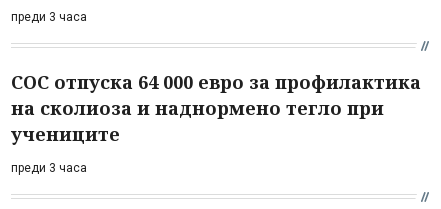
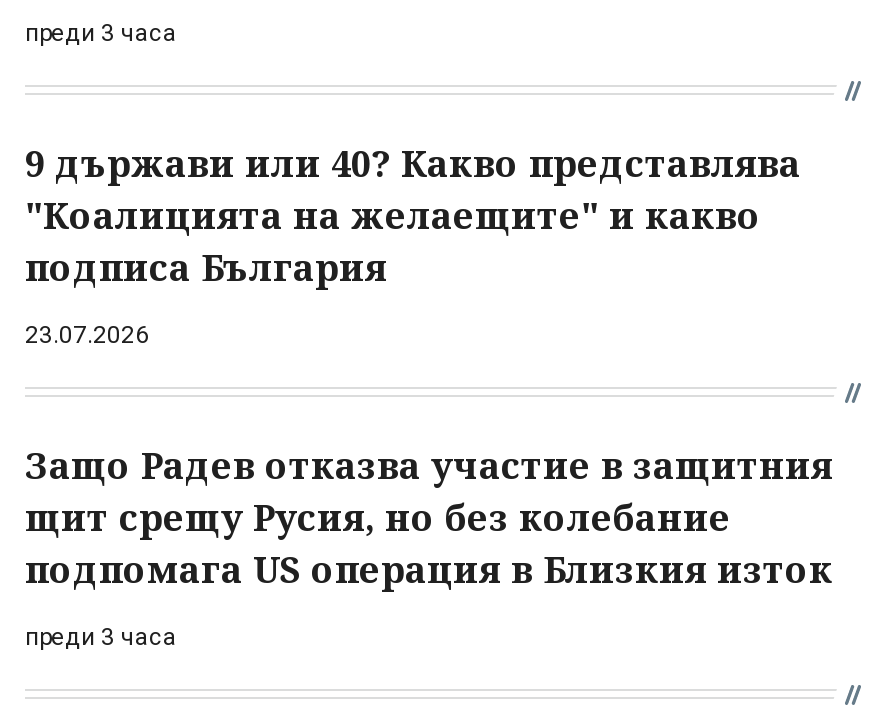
[11,70,421,146] СОС отпуска 64 000 евро за профилактика | на сколиоза и наднормено тегло при | учениците -> [25,139,833,593] 9 държави или 40? Какво представлява | "Коалицията на желаещите" и какво | подписа България | 23.07.2026 | Защо Радев отказва участие в защитния | щит срещу Русия, но без колебание | подпомага US операция в Близкия изток

